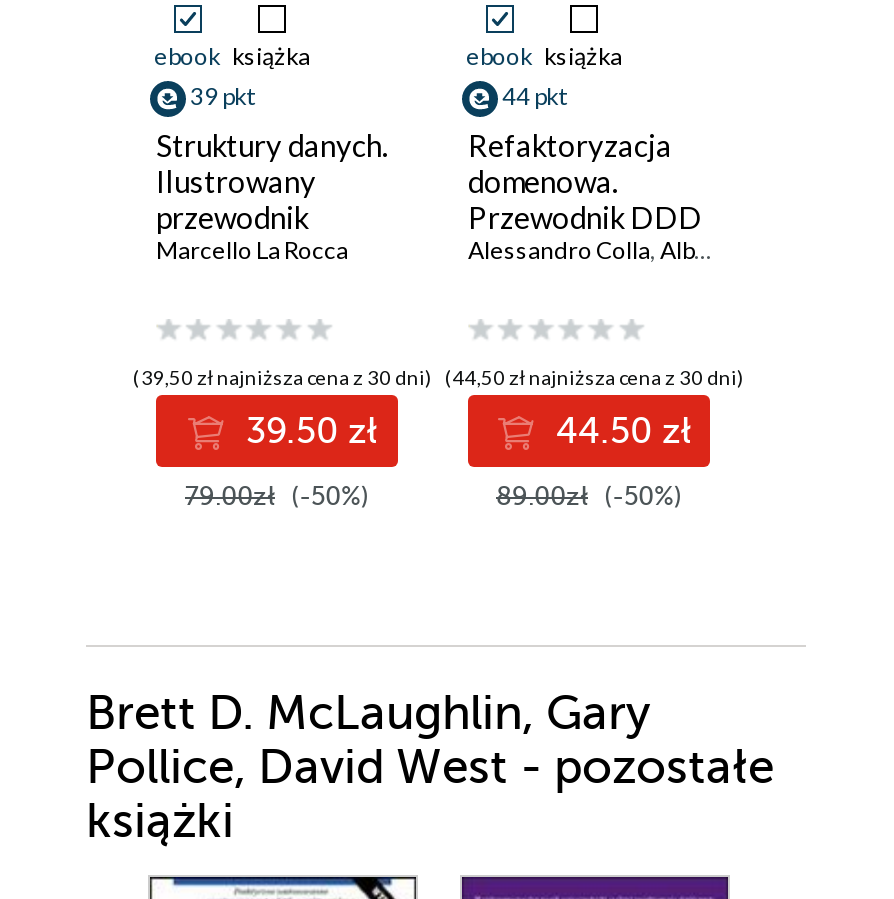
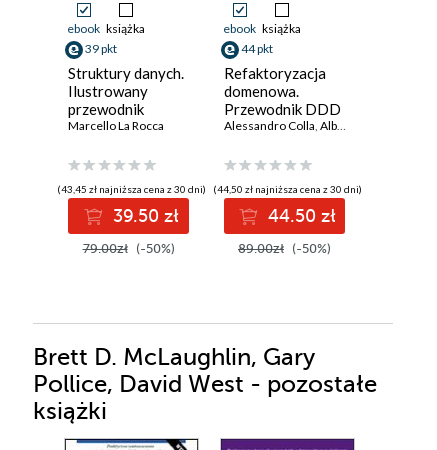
[133,364,431,388] (39,50 zł najniższa cena z 30 dni) -> [56,183,205,195] (43,45 zł najniższa cena z 30 dni)

